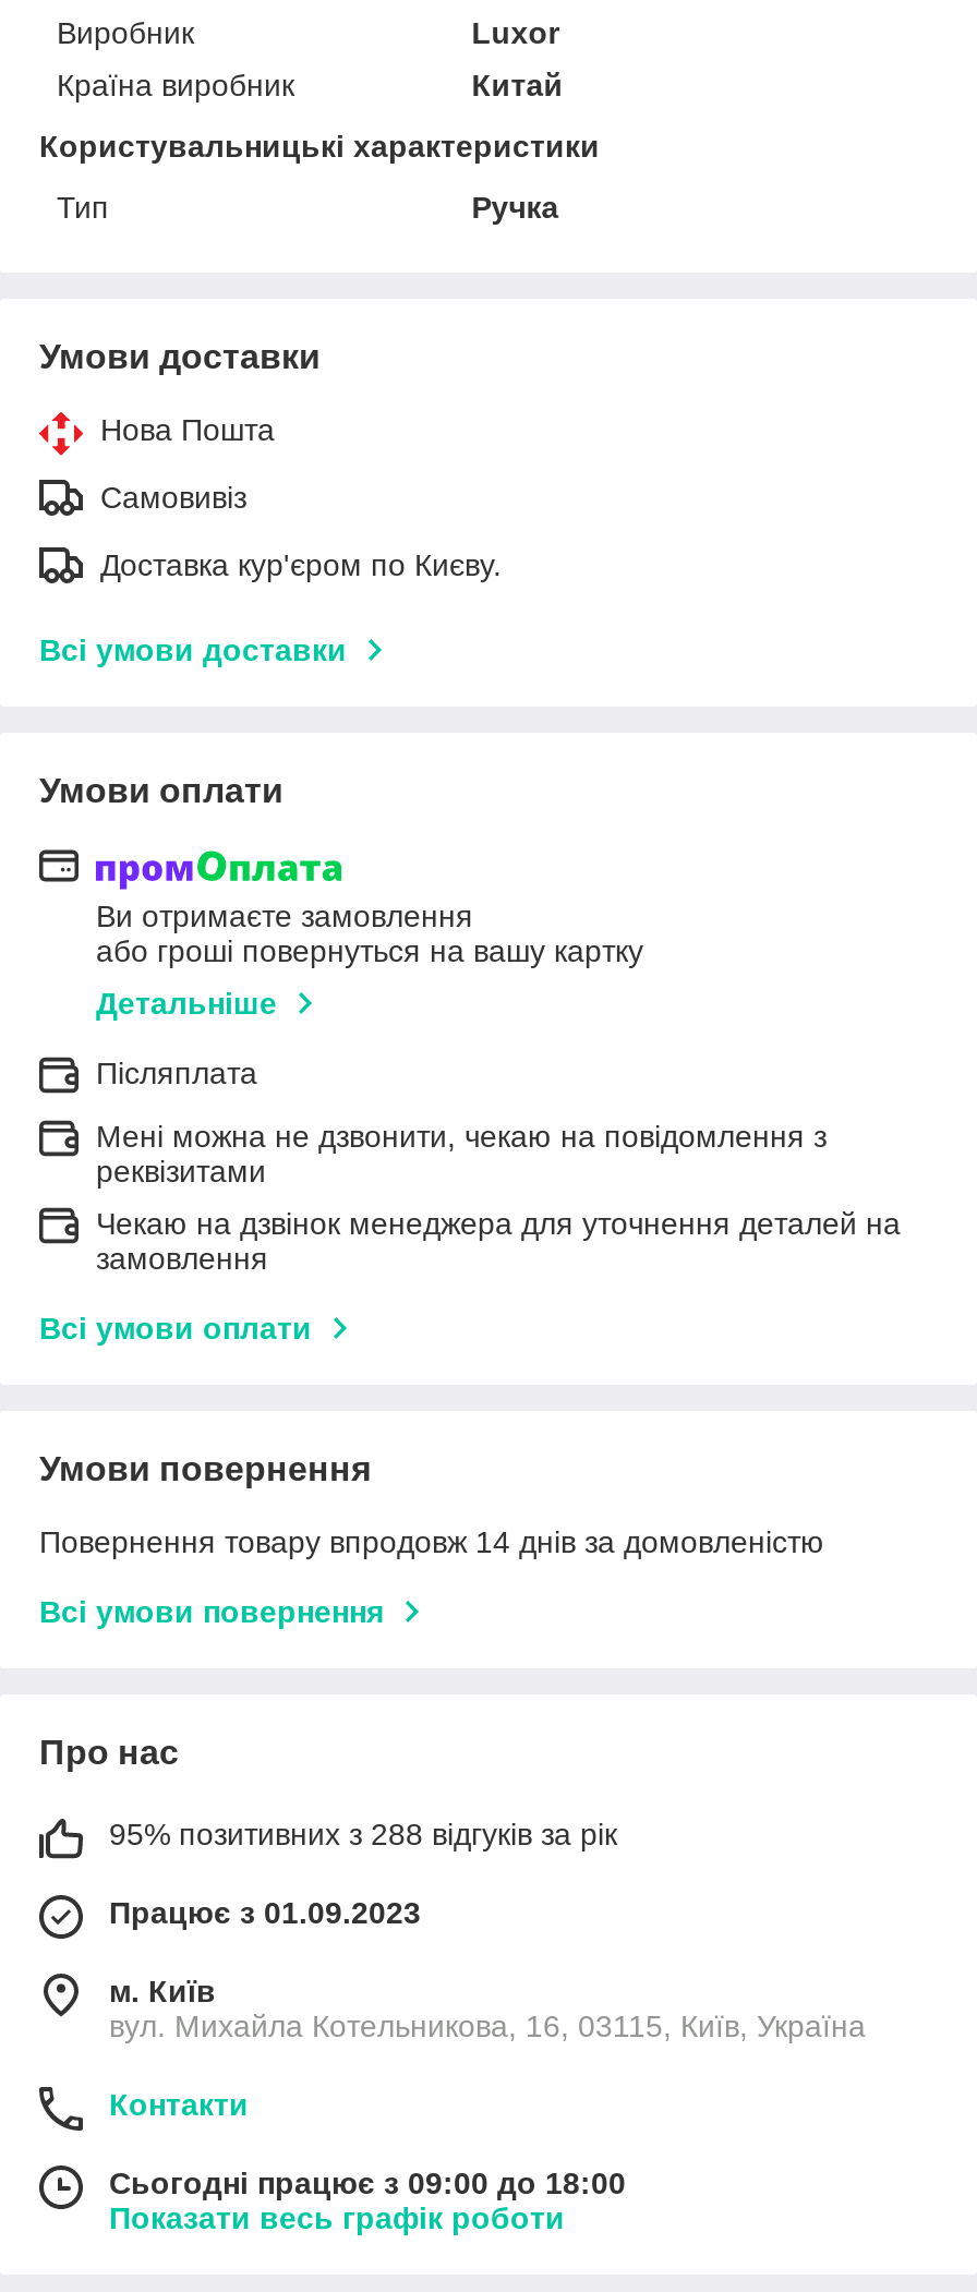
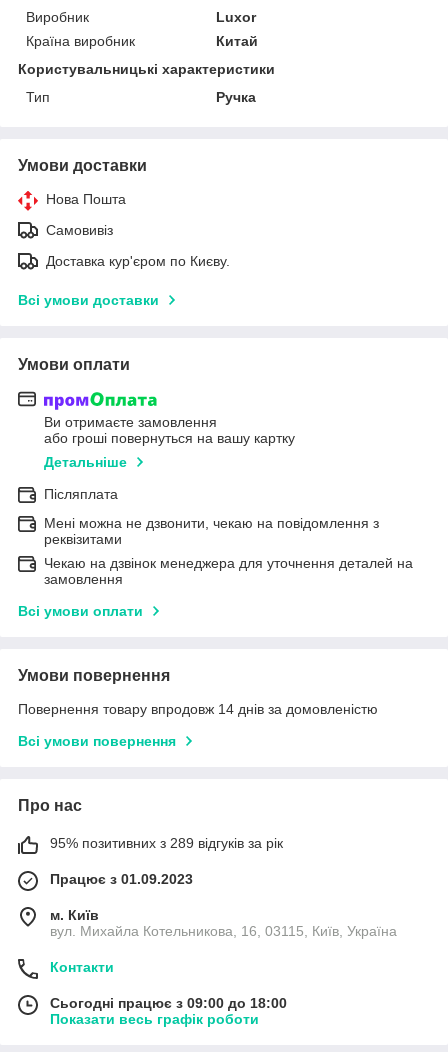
[109,1817,617,1852] 95% позитивних з 288 відгуків за рік -> [50,835,283,851] 95% позитивних з 289 відгуків за рік

